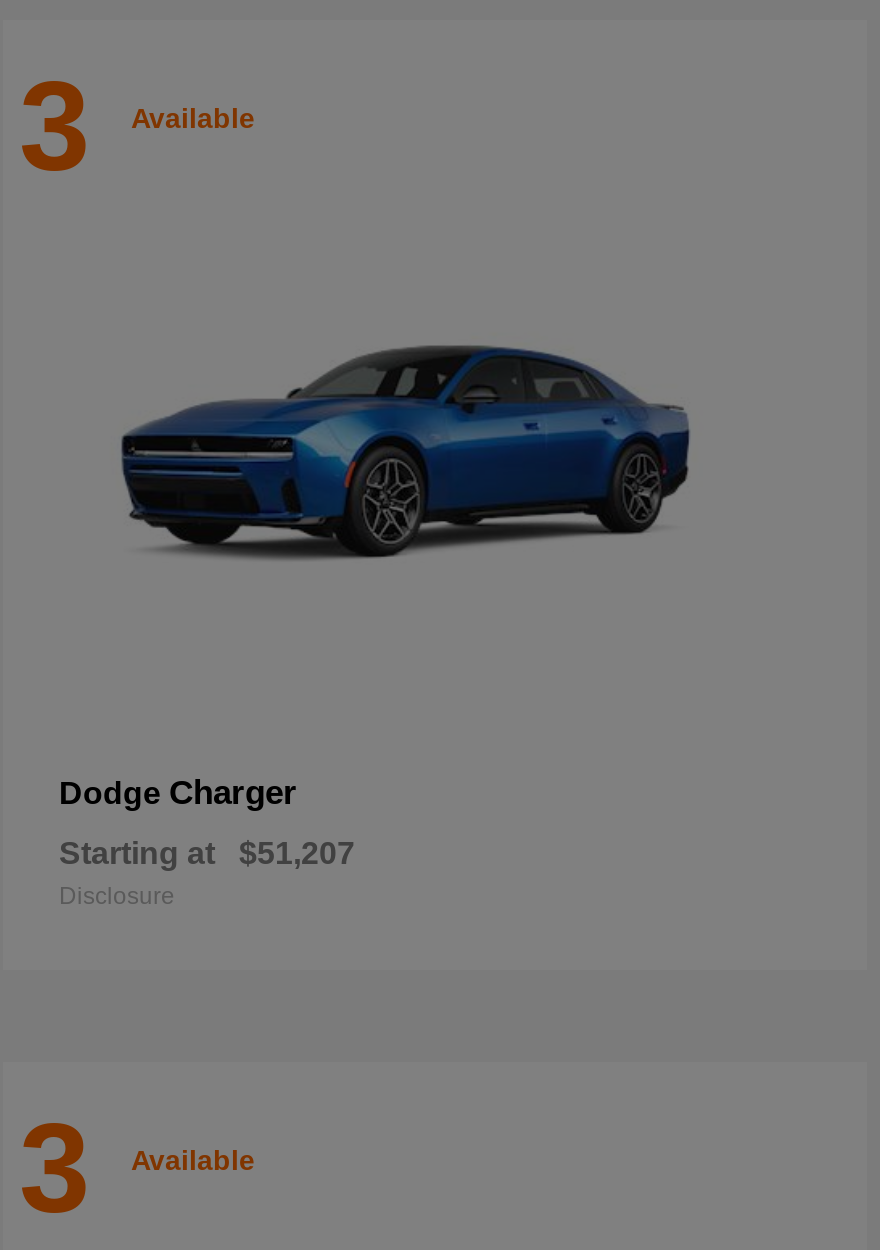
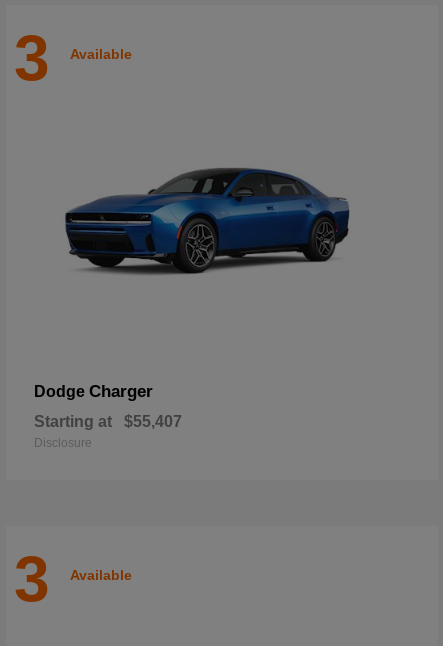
[59,836,355,870] Starting at $51,207 -> [34,413,182,430] Starting at $55,407

